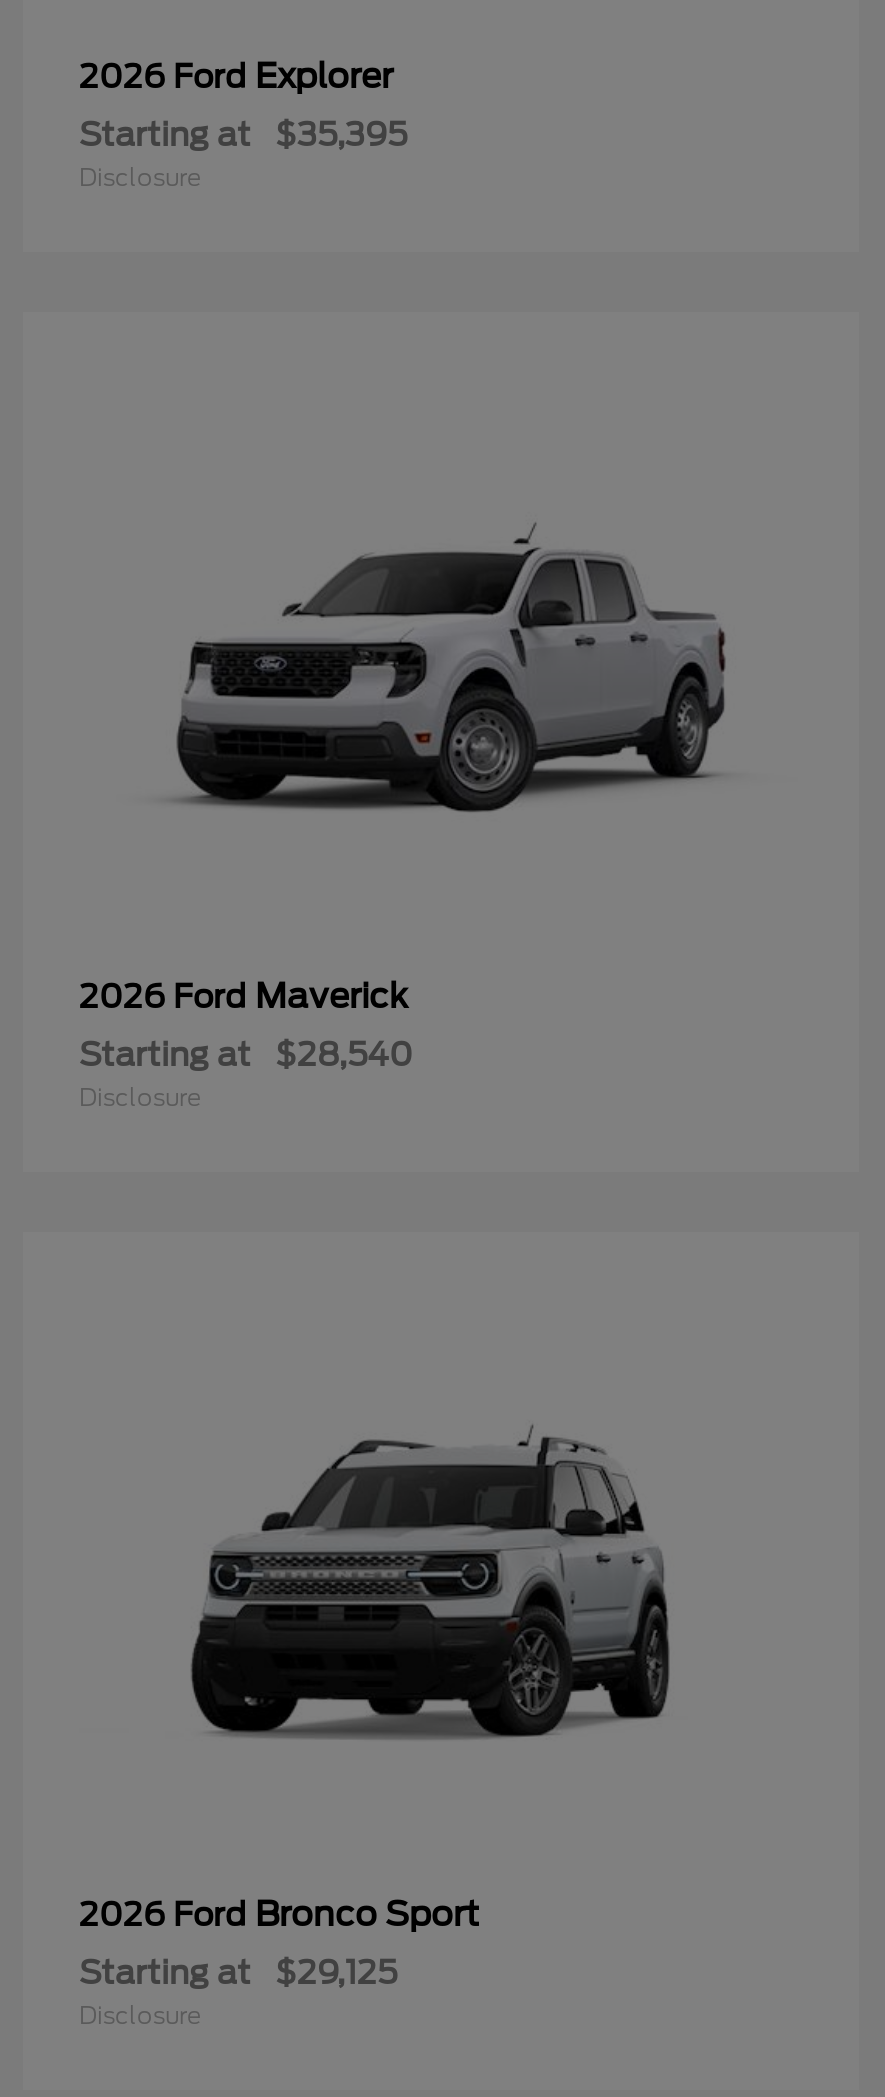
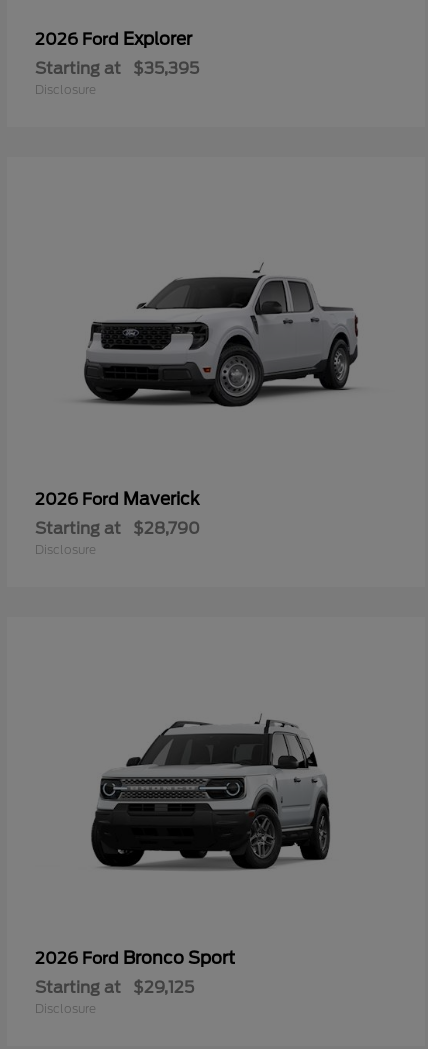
[79,1035,413,1073] Starting at $28,540 -> [35,519,200,538] Starting at $28,790

